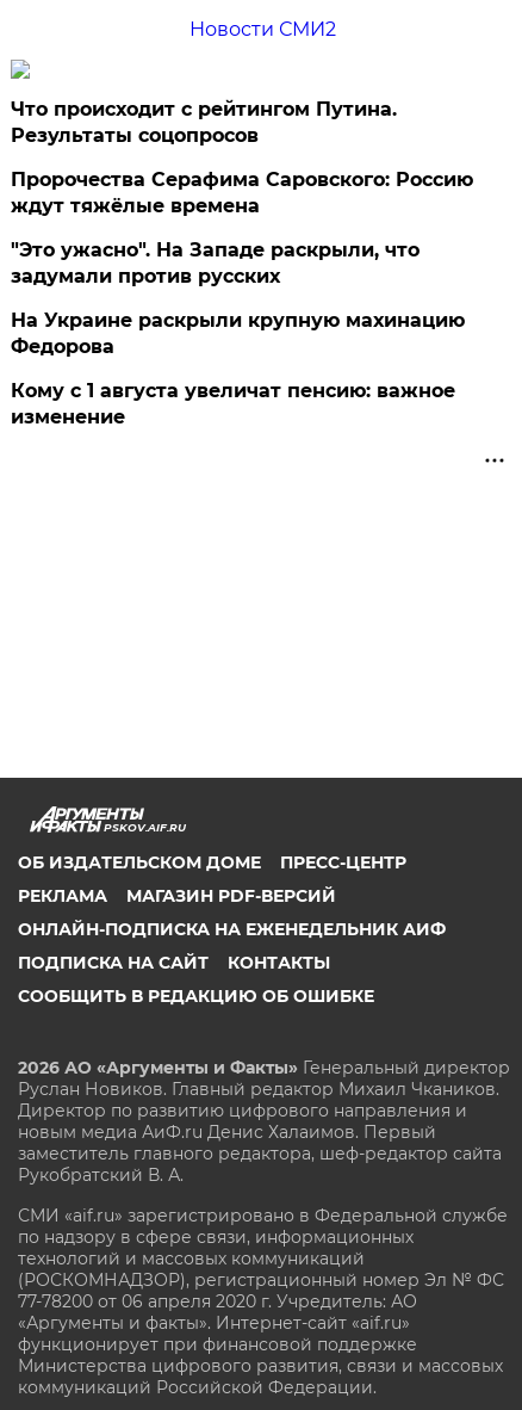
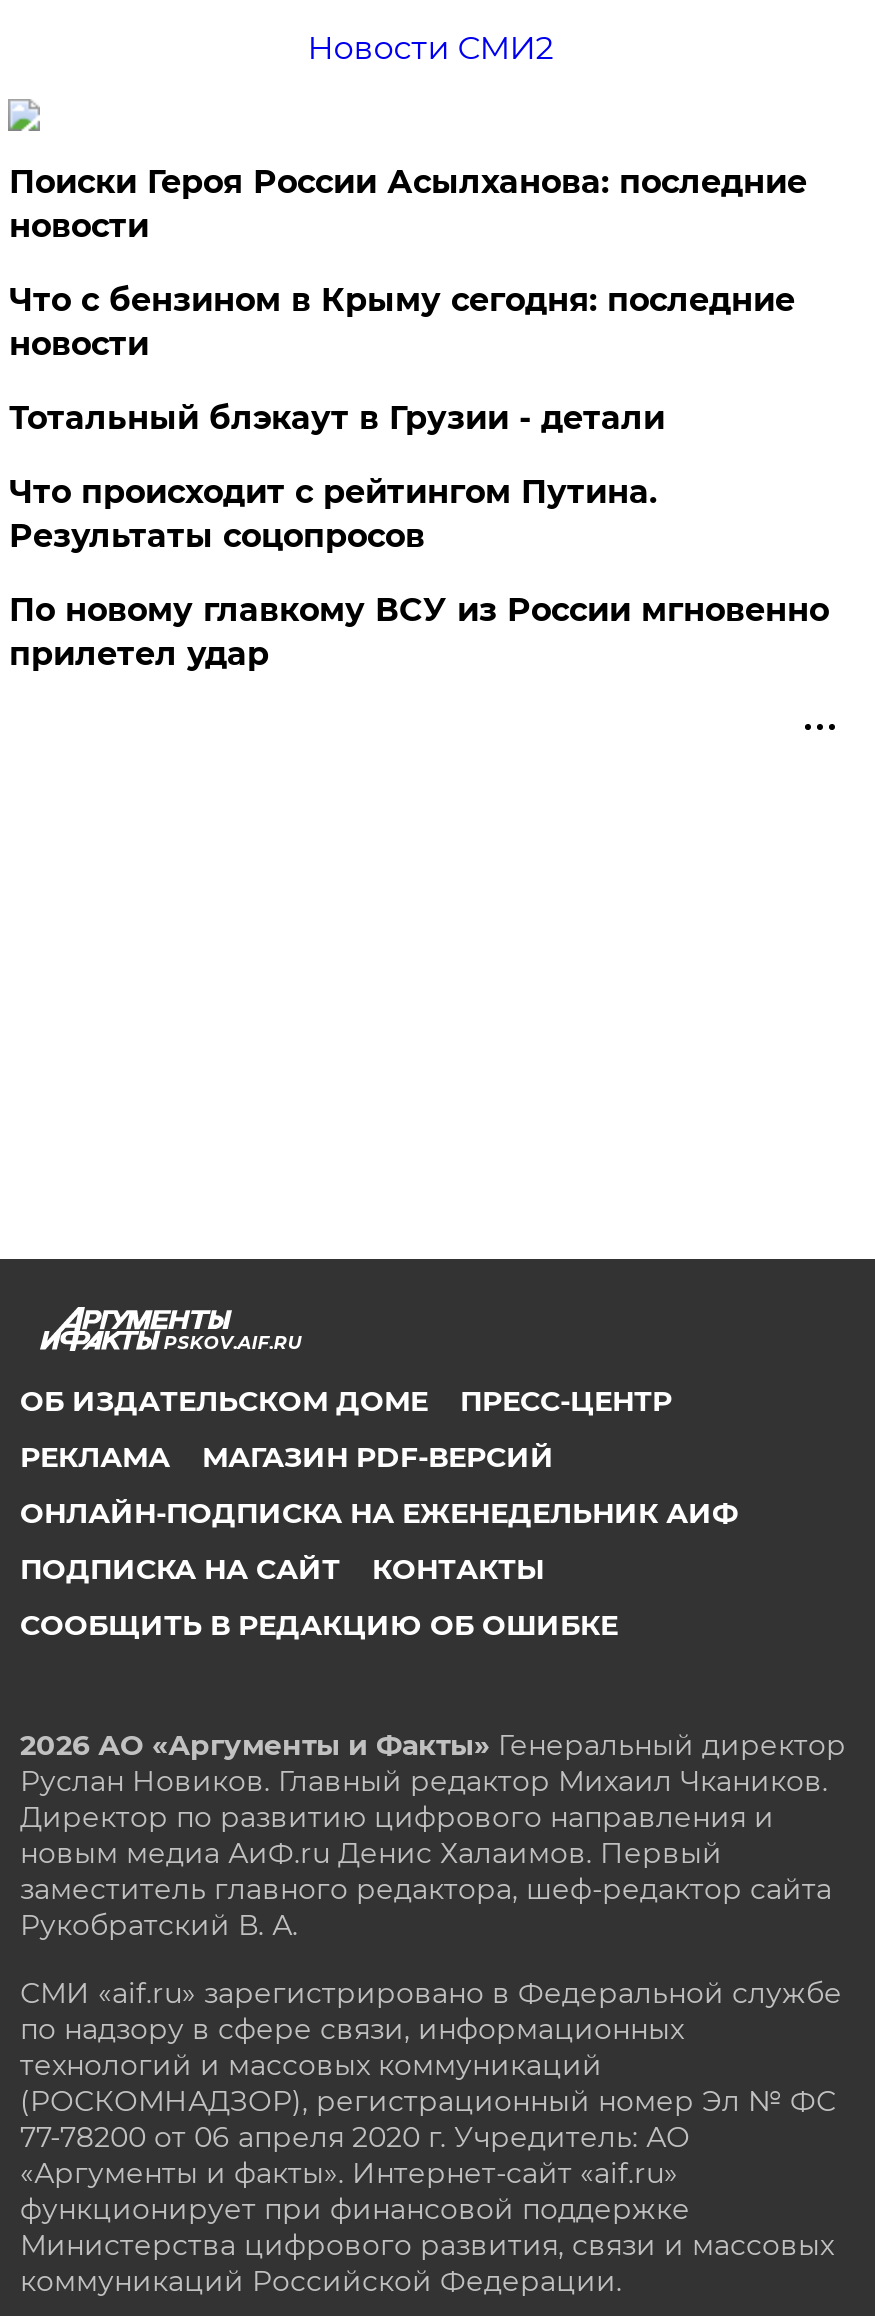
none -> [9,163,807,437] Поиски Героя России Асылханова: последние | новости | Что с бензином в Крыму сегодня: последние | новости | Тотальный блэкаут в Грузии - детали
moved [11,98,397,147] -> [9,473,657,555]: Что происходит с рейтингом Путина. | Результаты соцопросов
[11,168,474,428] Пророчества Серафима Саровского: Россию | ждут тяжёлые времена | "Это ужасно". На Западе раскрыли, что | задумали против русских | На Украине раскрыли крупную махинацию | Федорова | Кому с 1 августа увеличат пенсию: важное | изменение -> [9,591,829,673] По новому главкому ВСУ из России мгновенно | прилетел удар

